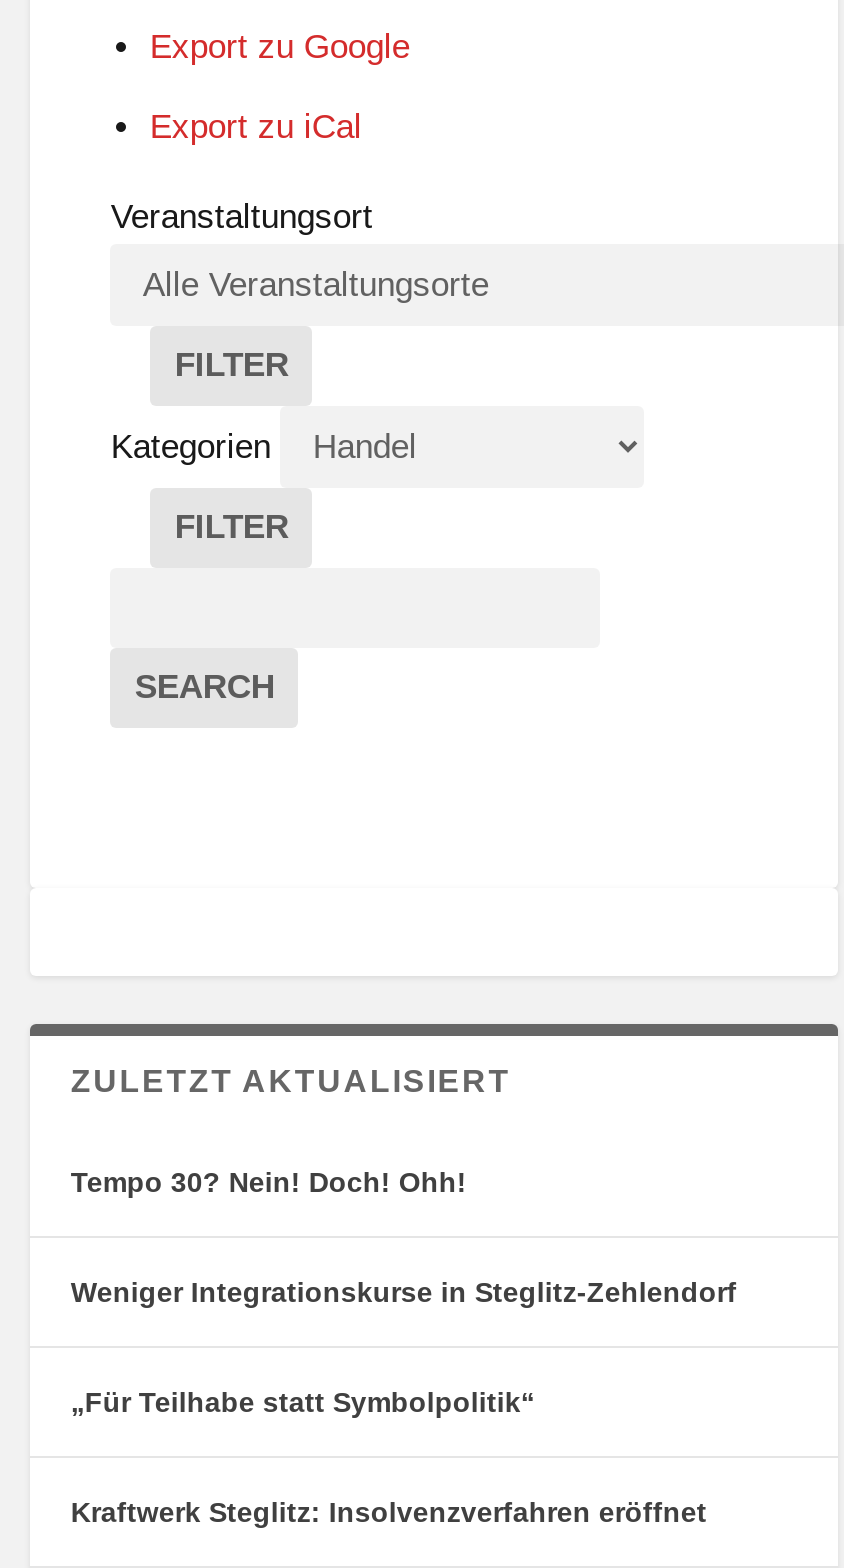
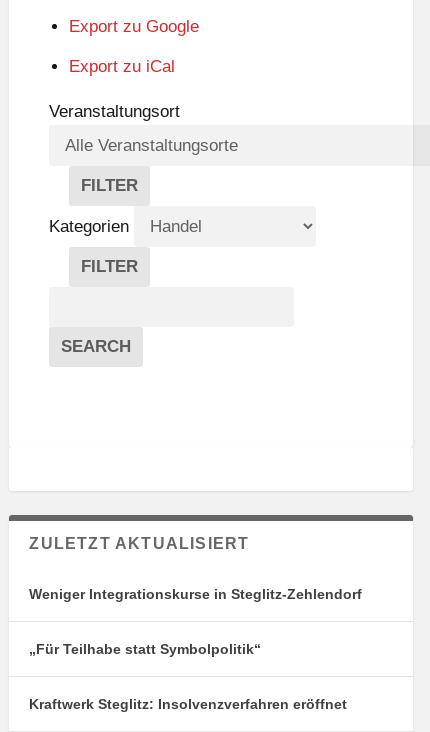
[71,1166,467,1198] Tempo 30? Nein! Doch! Ohh! -> none

